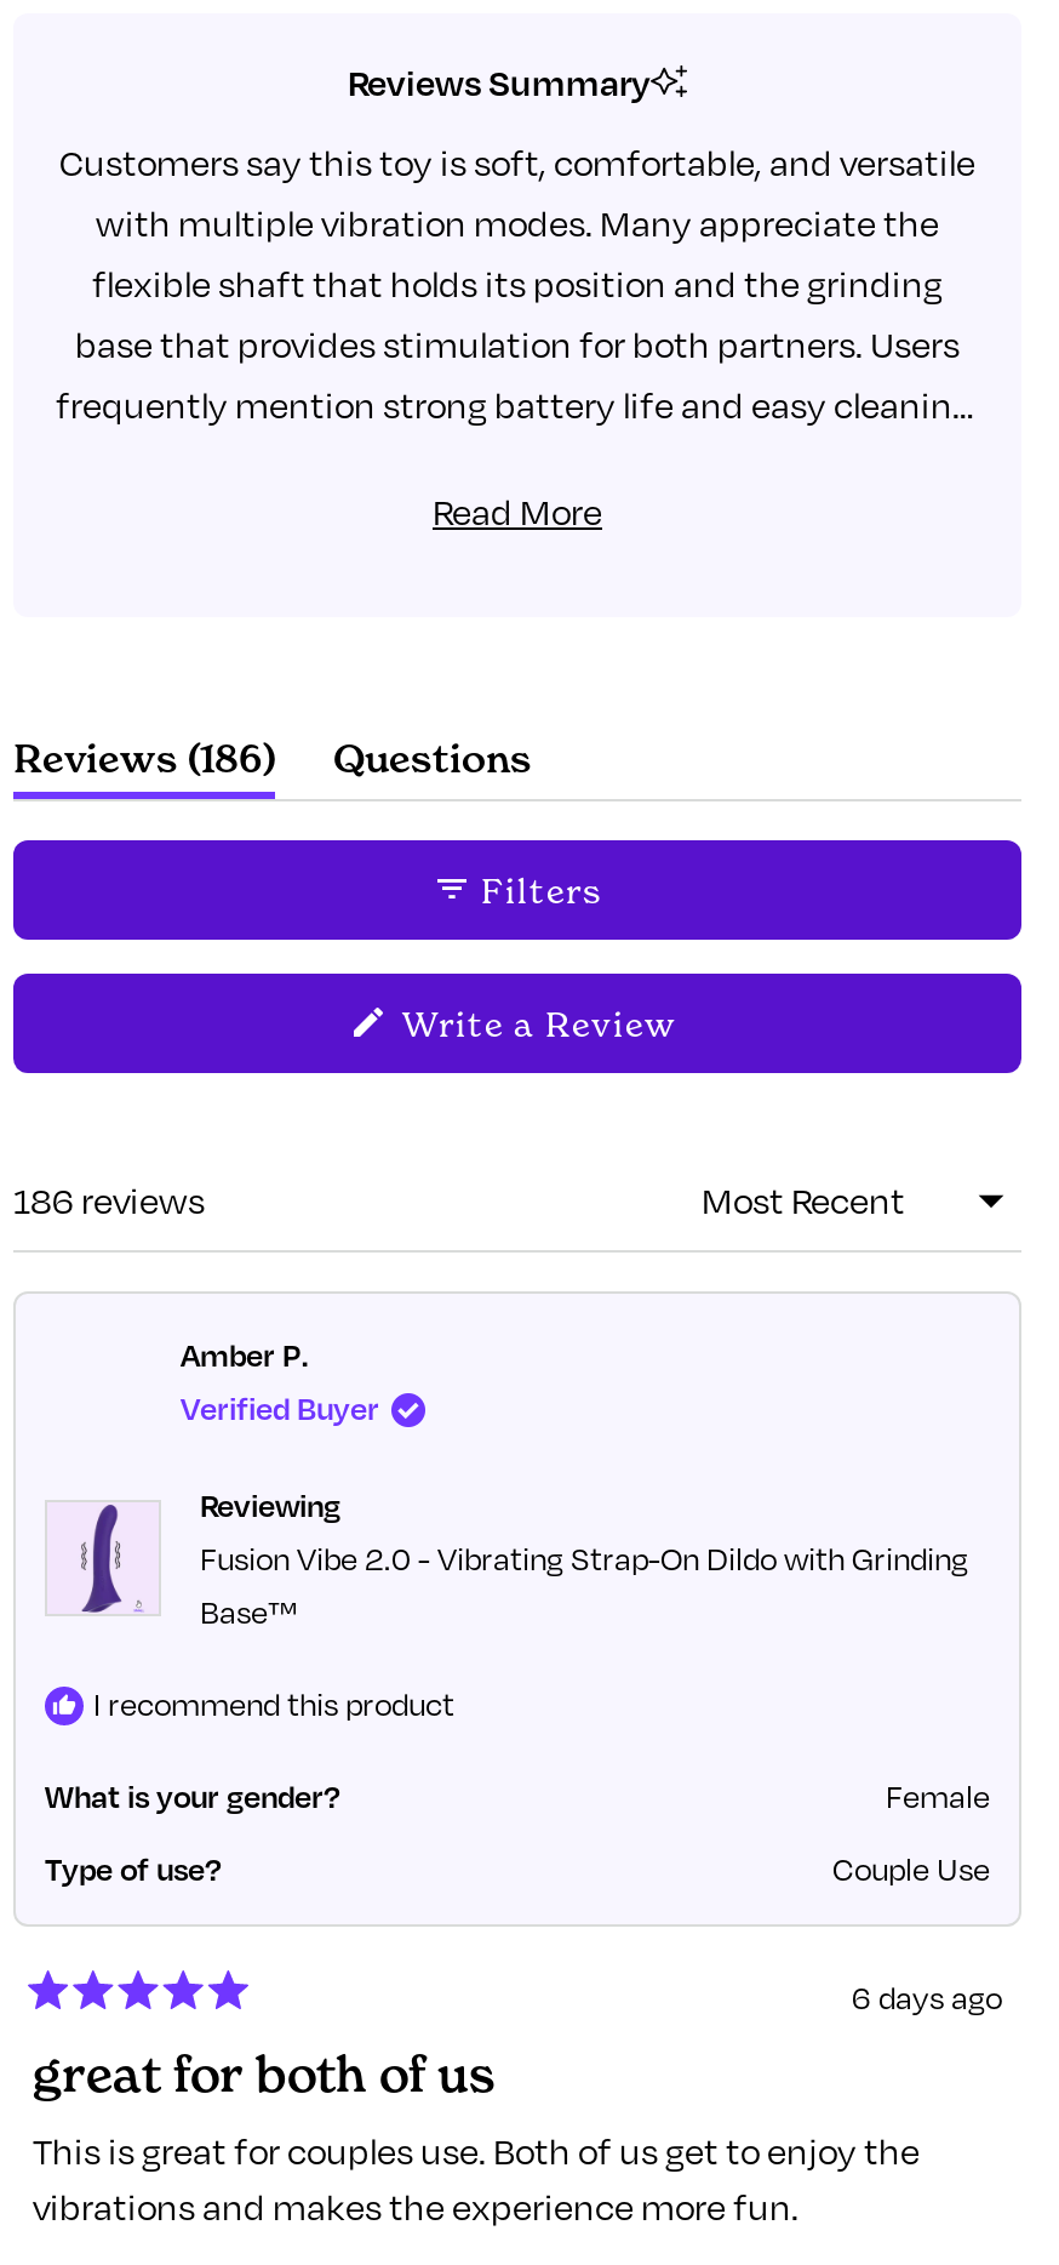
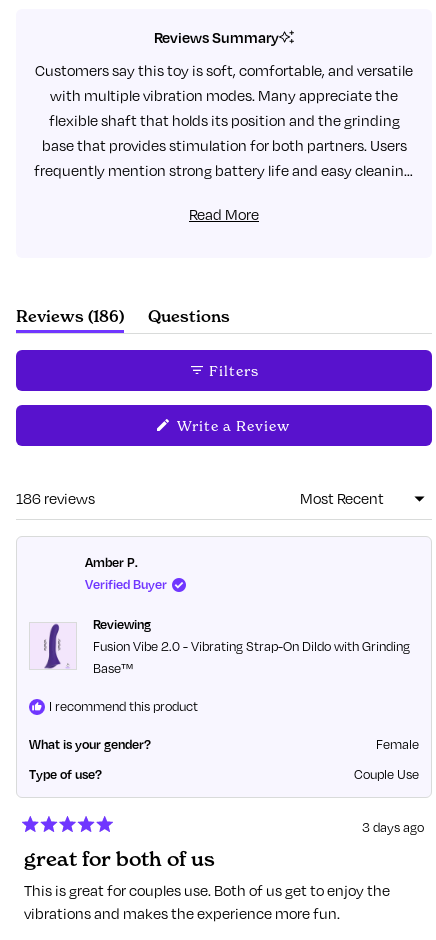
[852,1977,1002,2016] 6 days ago -> [362,819,424,835] 3 days ago

